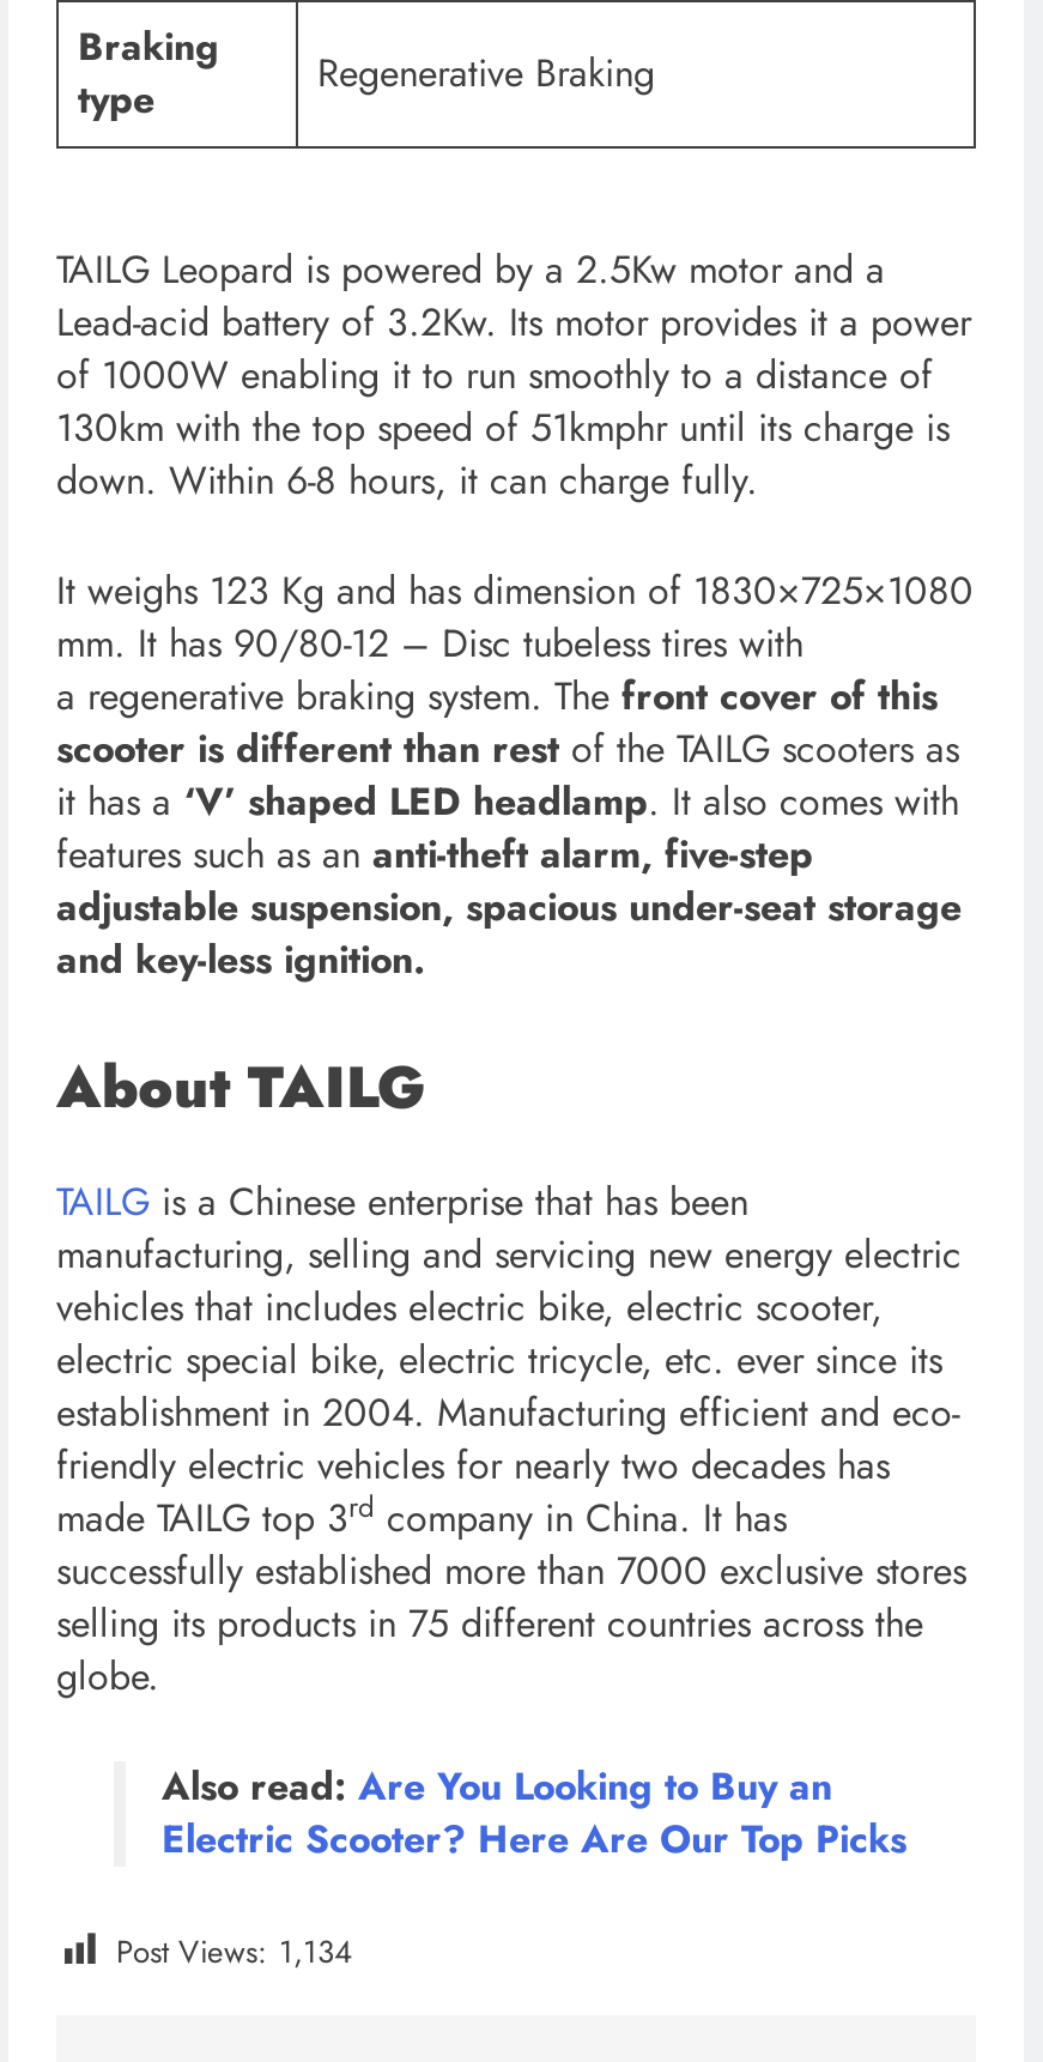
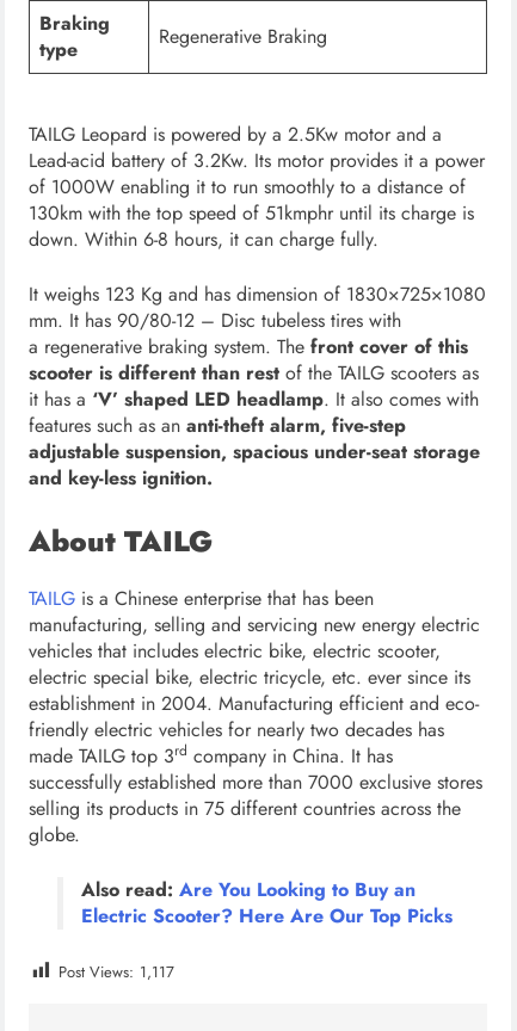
[116,1929,353,1975] Post Views: 1,134 -> [59,961,174,983] Post Views: 1,117

